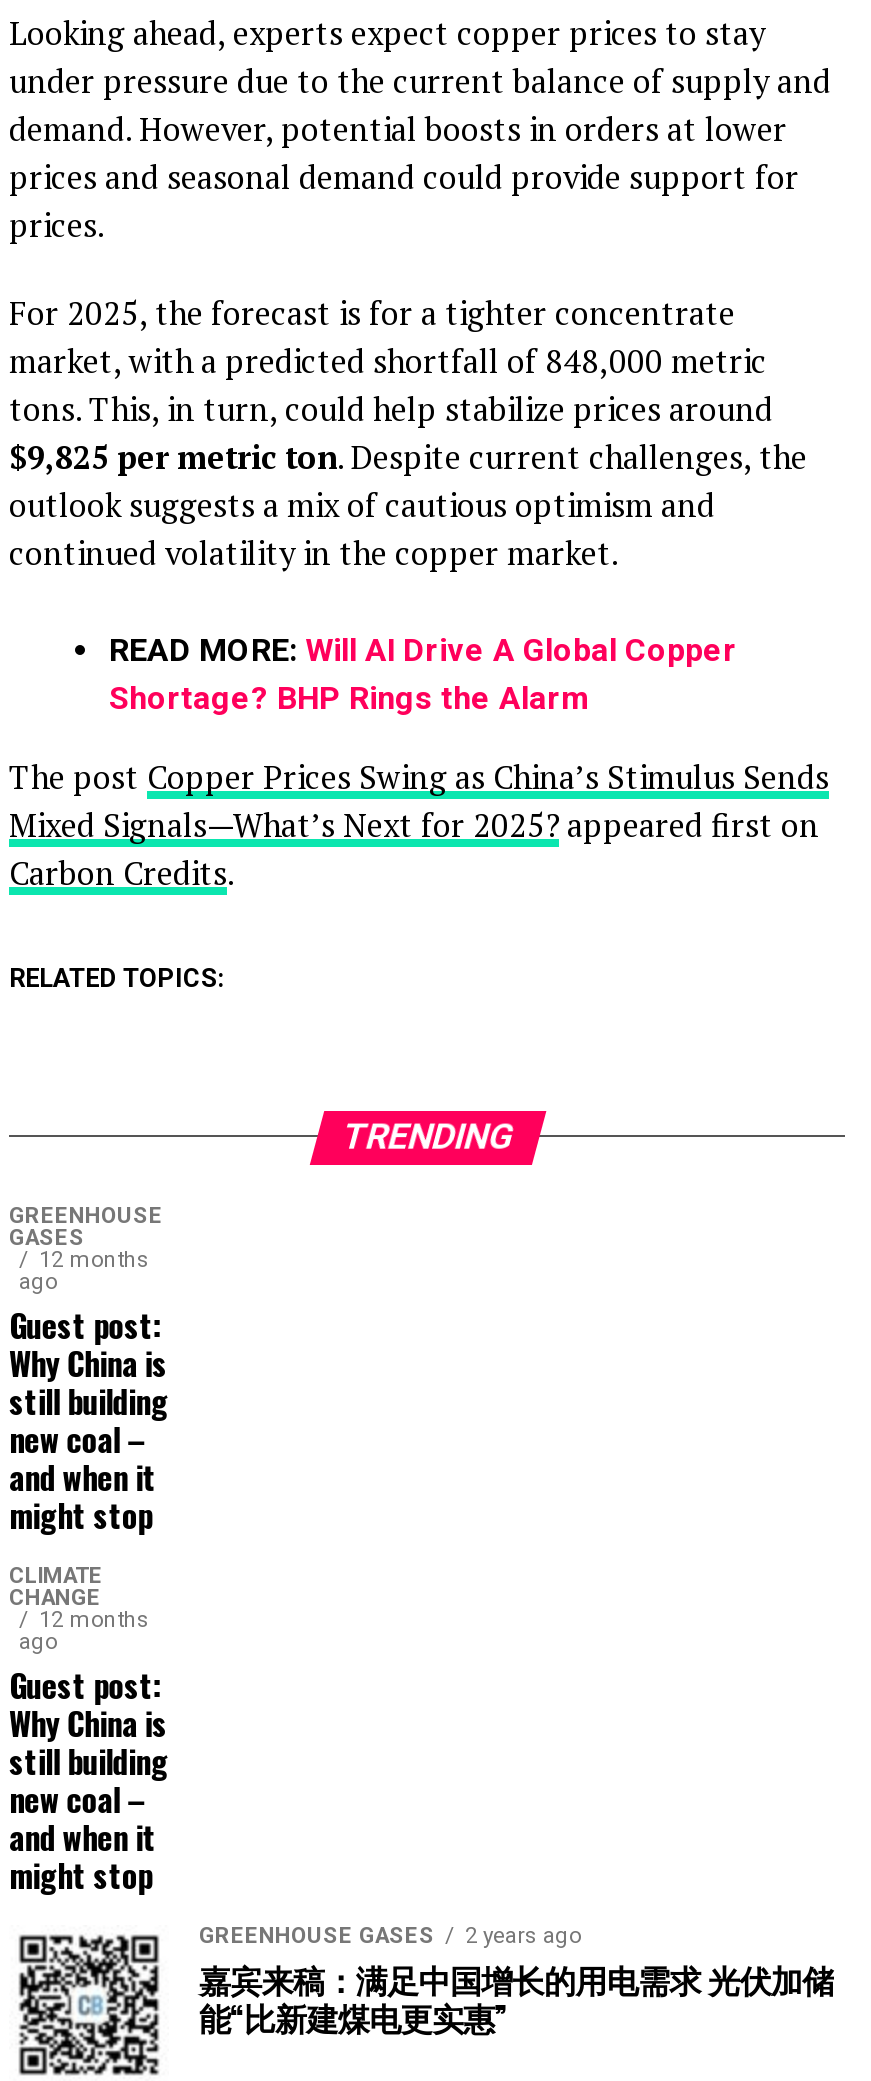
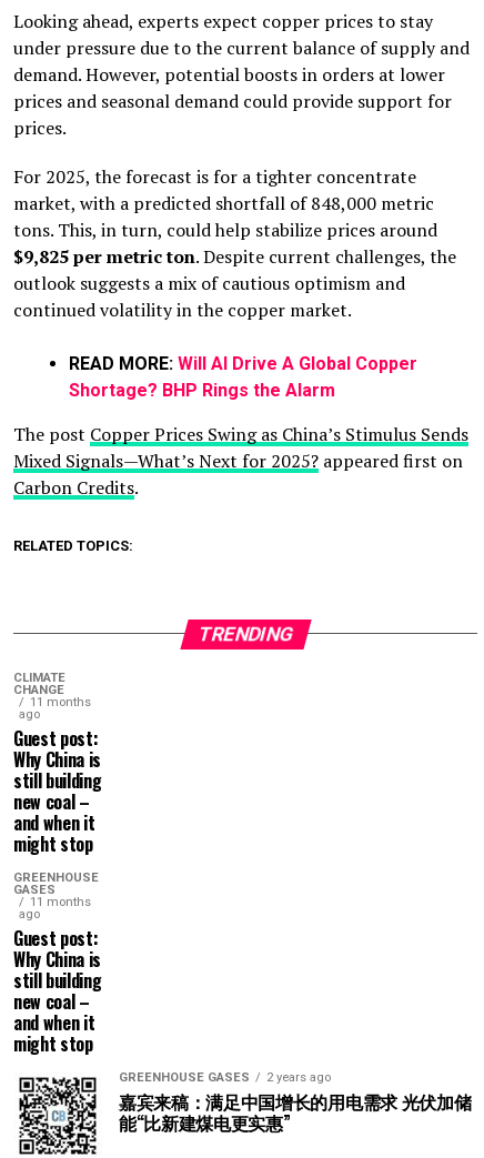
moved [9,1203,163,1251] -> [13,870,99,897]: GREENHOUSE | GASES
[39,1247,149,1273] 12 months -> [30,695,91,709] 11 months
moved [9,1563,103,1611] -> [13,670,65,697]: CLIMATE | CHANGE
[39,1607,149,1633] 12 months -> [30,895,91,909] 11 months

